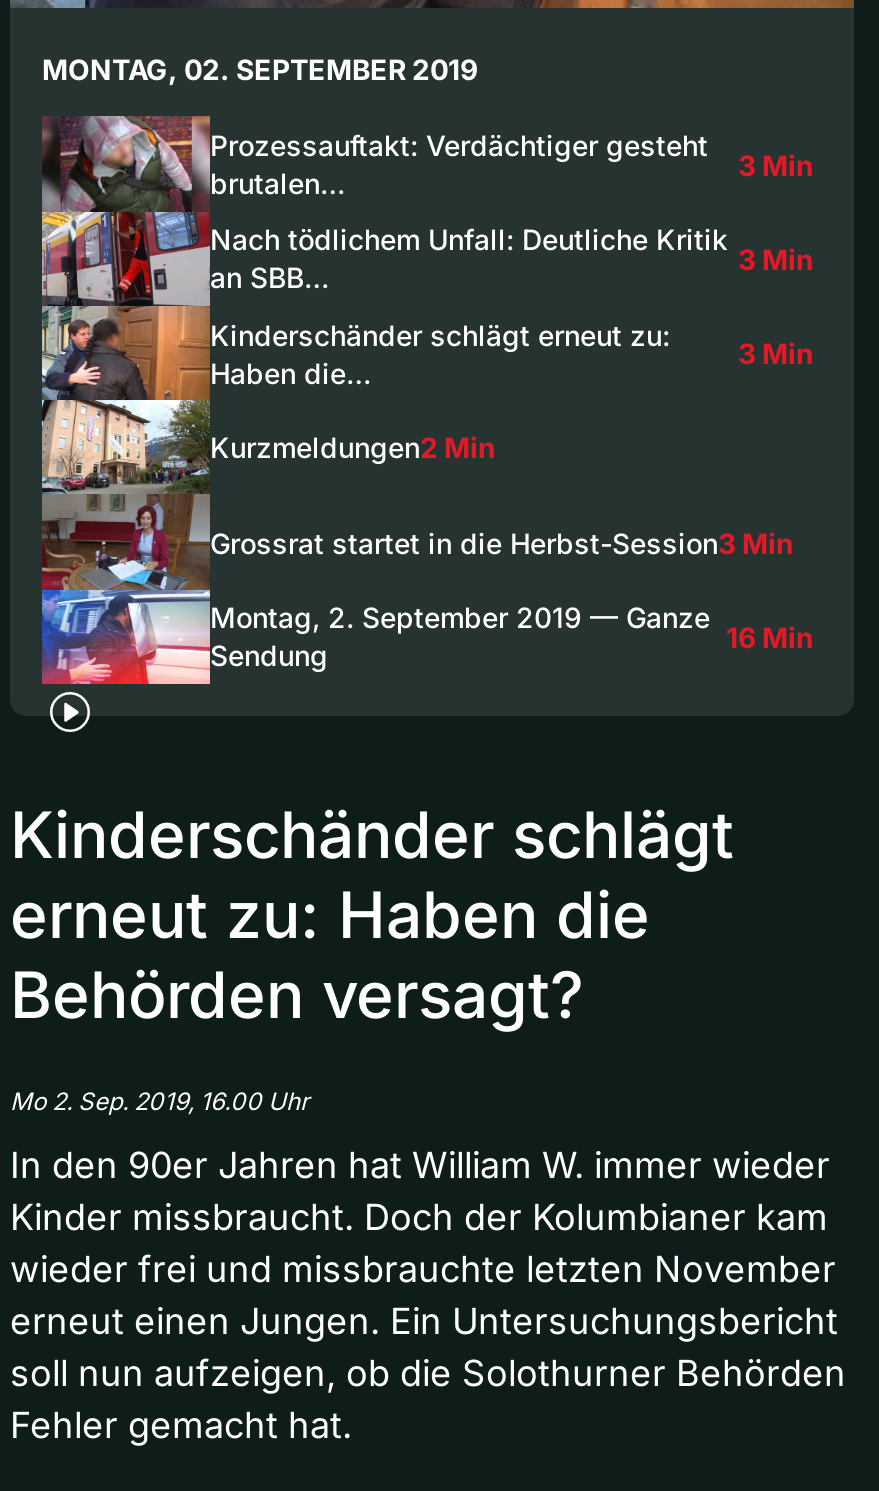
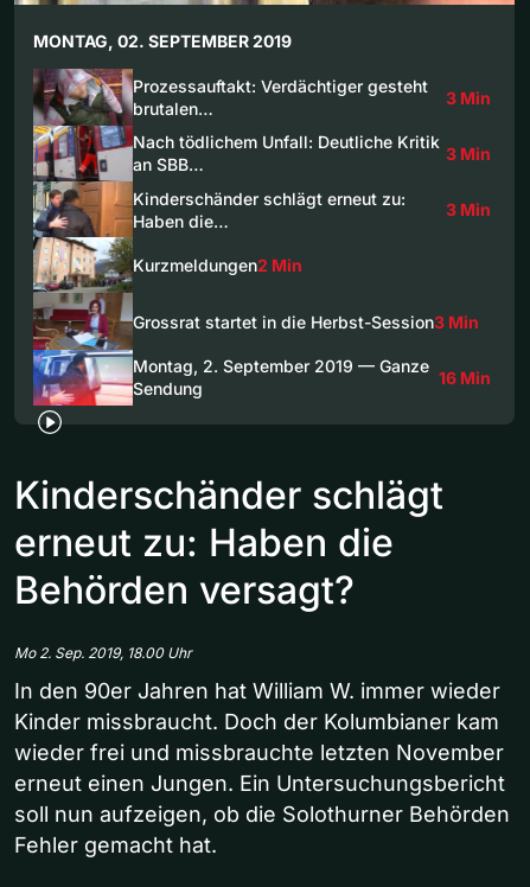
[10,1086,310,1116] Mo 2. Sep. 2019, 16.00 Uhr -> [14,644,192,662] Mo 2. Sep. 2019, 18.00 Uhr

